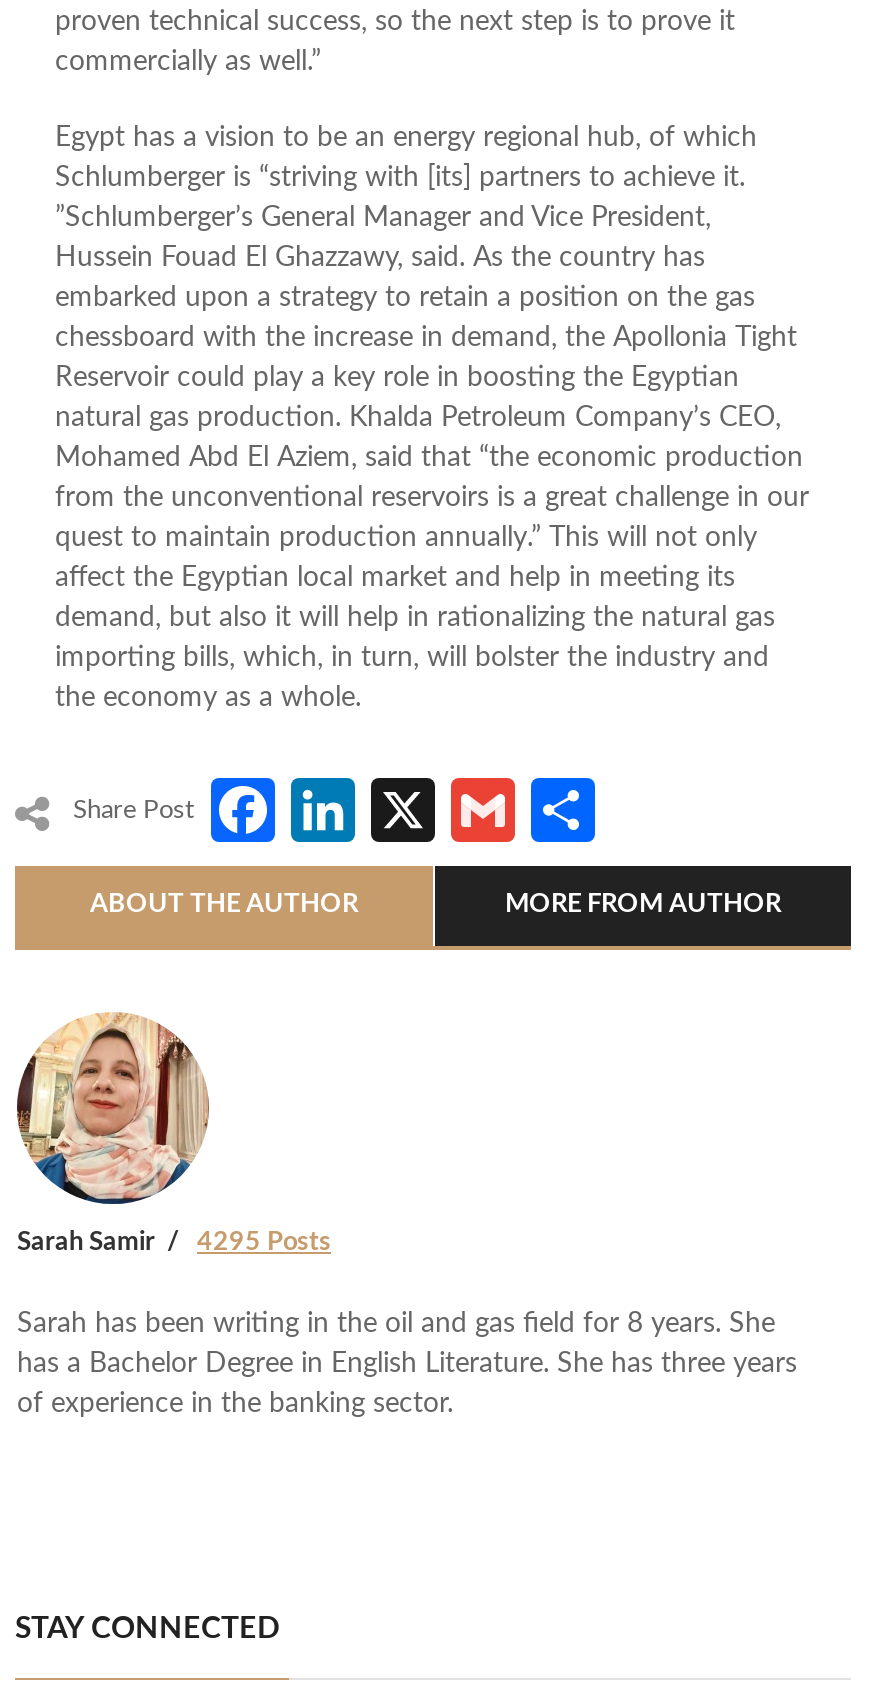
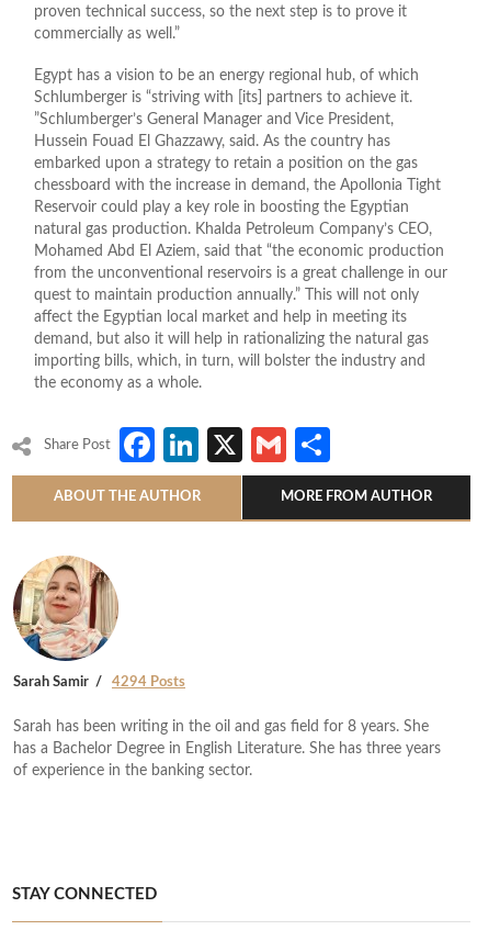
[17,1229,331,1255] Sarah Samir 4295 Posts -> [13,675,185,689] Sarah Samir 4294 Posts

